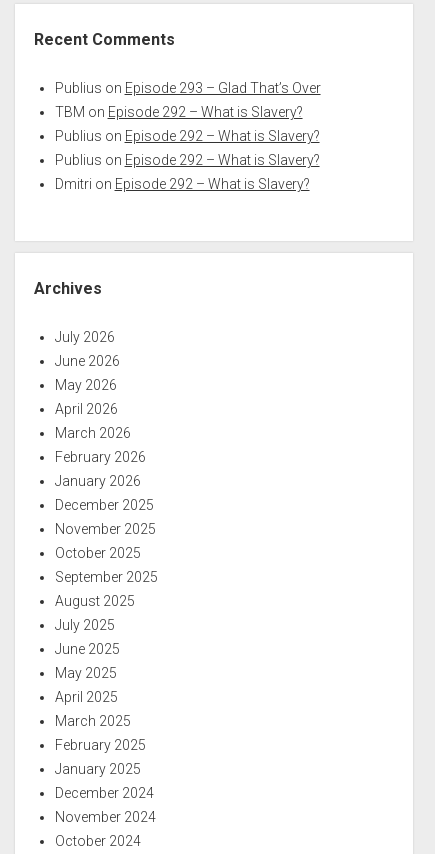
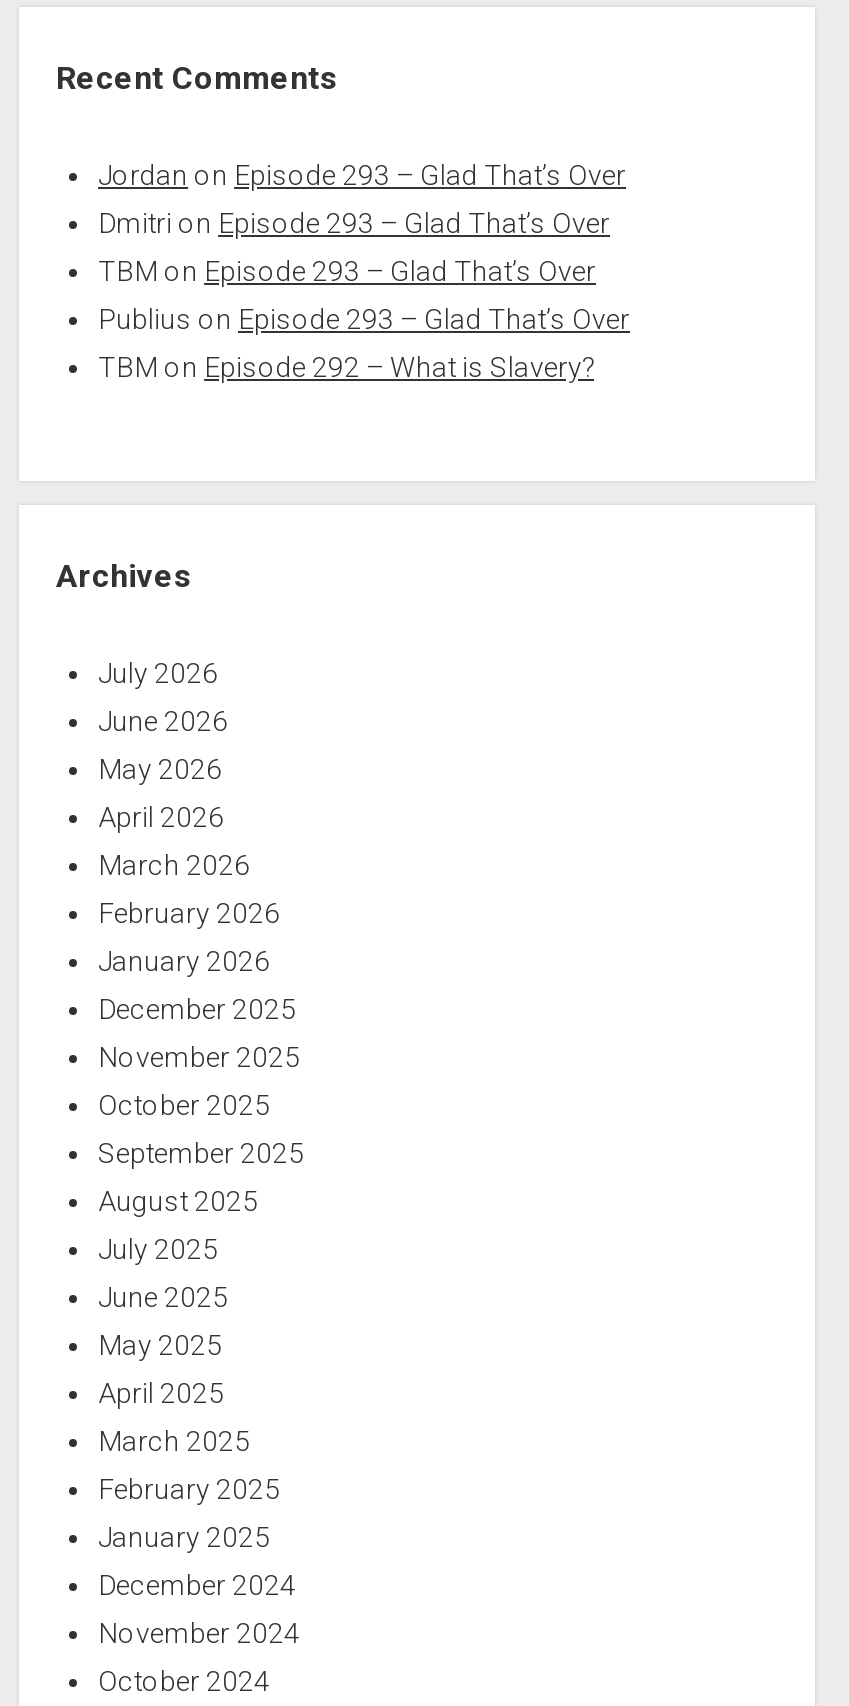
none -> [98,159,626,287] Jordan on Episode 293 – Glad That’s Over | Dmitri on Episode 293 – Glad That’s Over | TBM on Episode 293 – Glad That’s Over
moved [54,80,320,120] -> [98,303,630,383]: Publius on Episode 293 – Glad That’s Over | TBM on Episode 292 – What is Slavery?
[54,128,319,192] Publius on Episode 292 – What is Slavery? | Publius on Episode 292 – What is Slavery? | Dmitri on Episode 292 – What is Slavery? -> none

